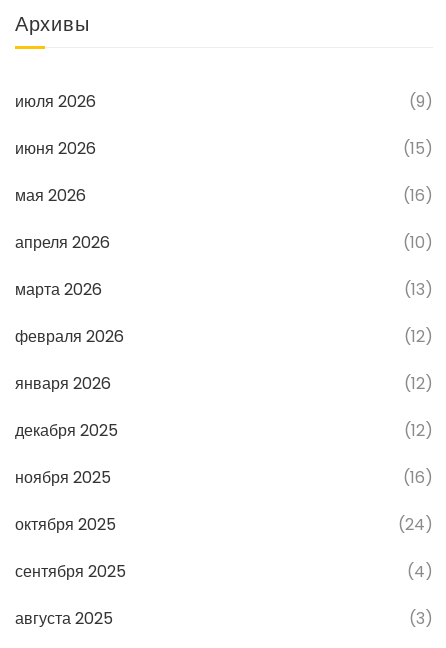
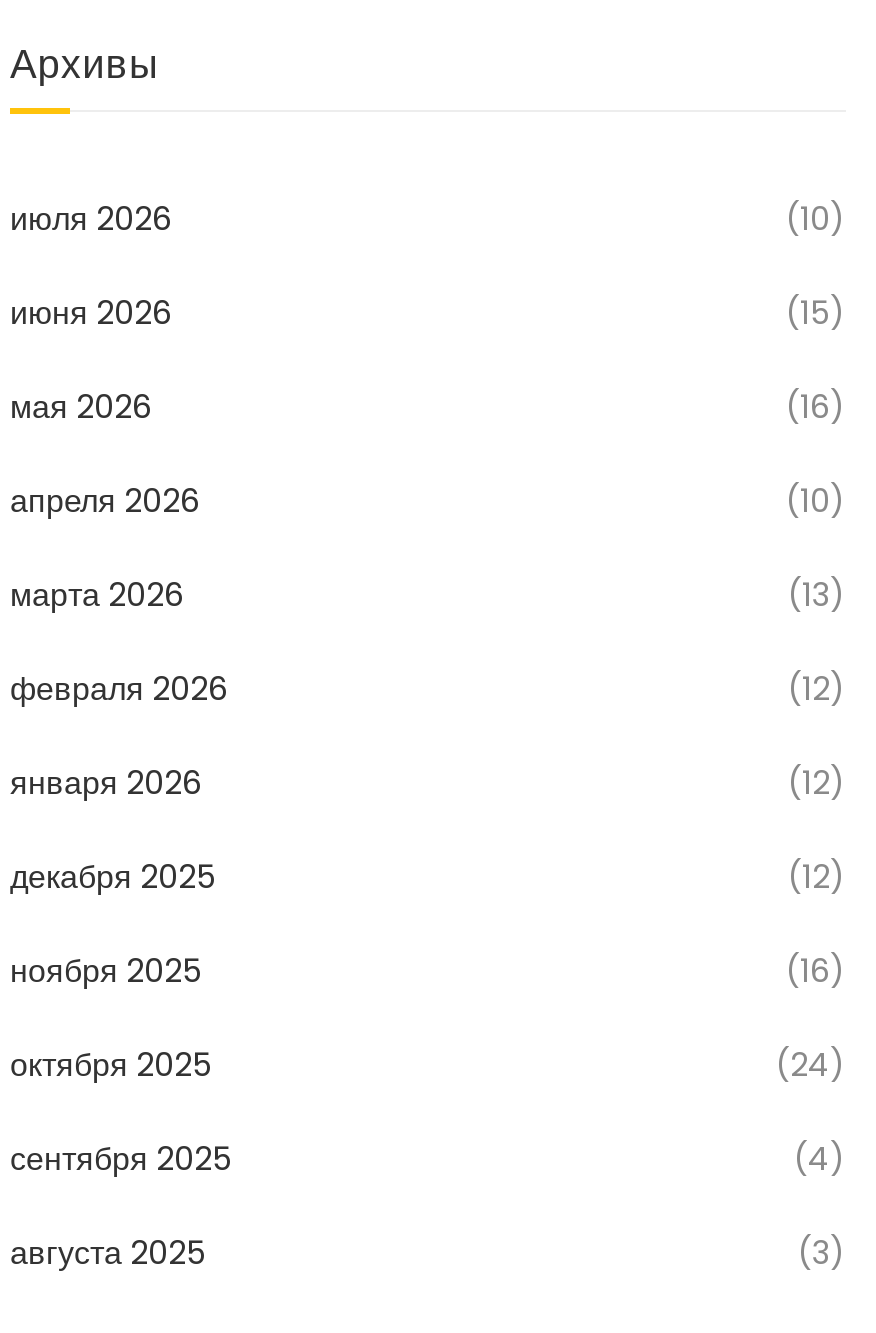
[409,90,433,113] (9) -> [786,196,846,242] (10)

